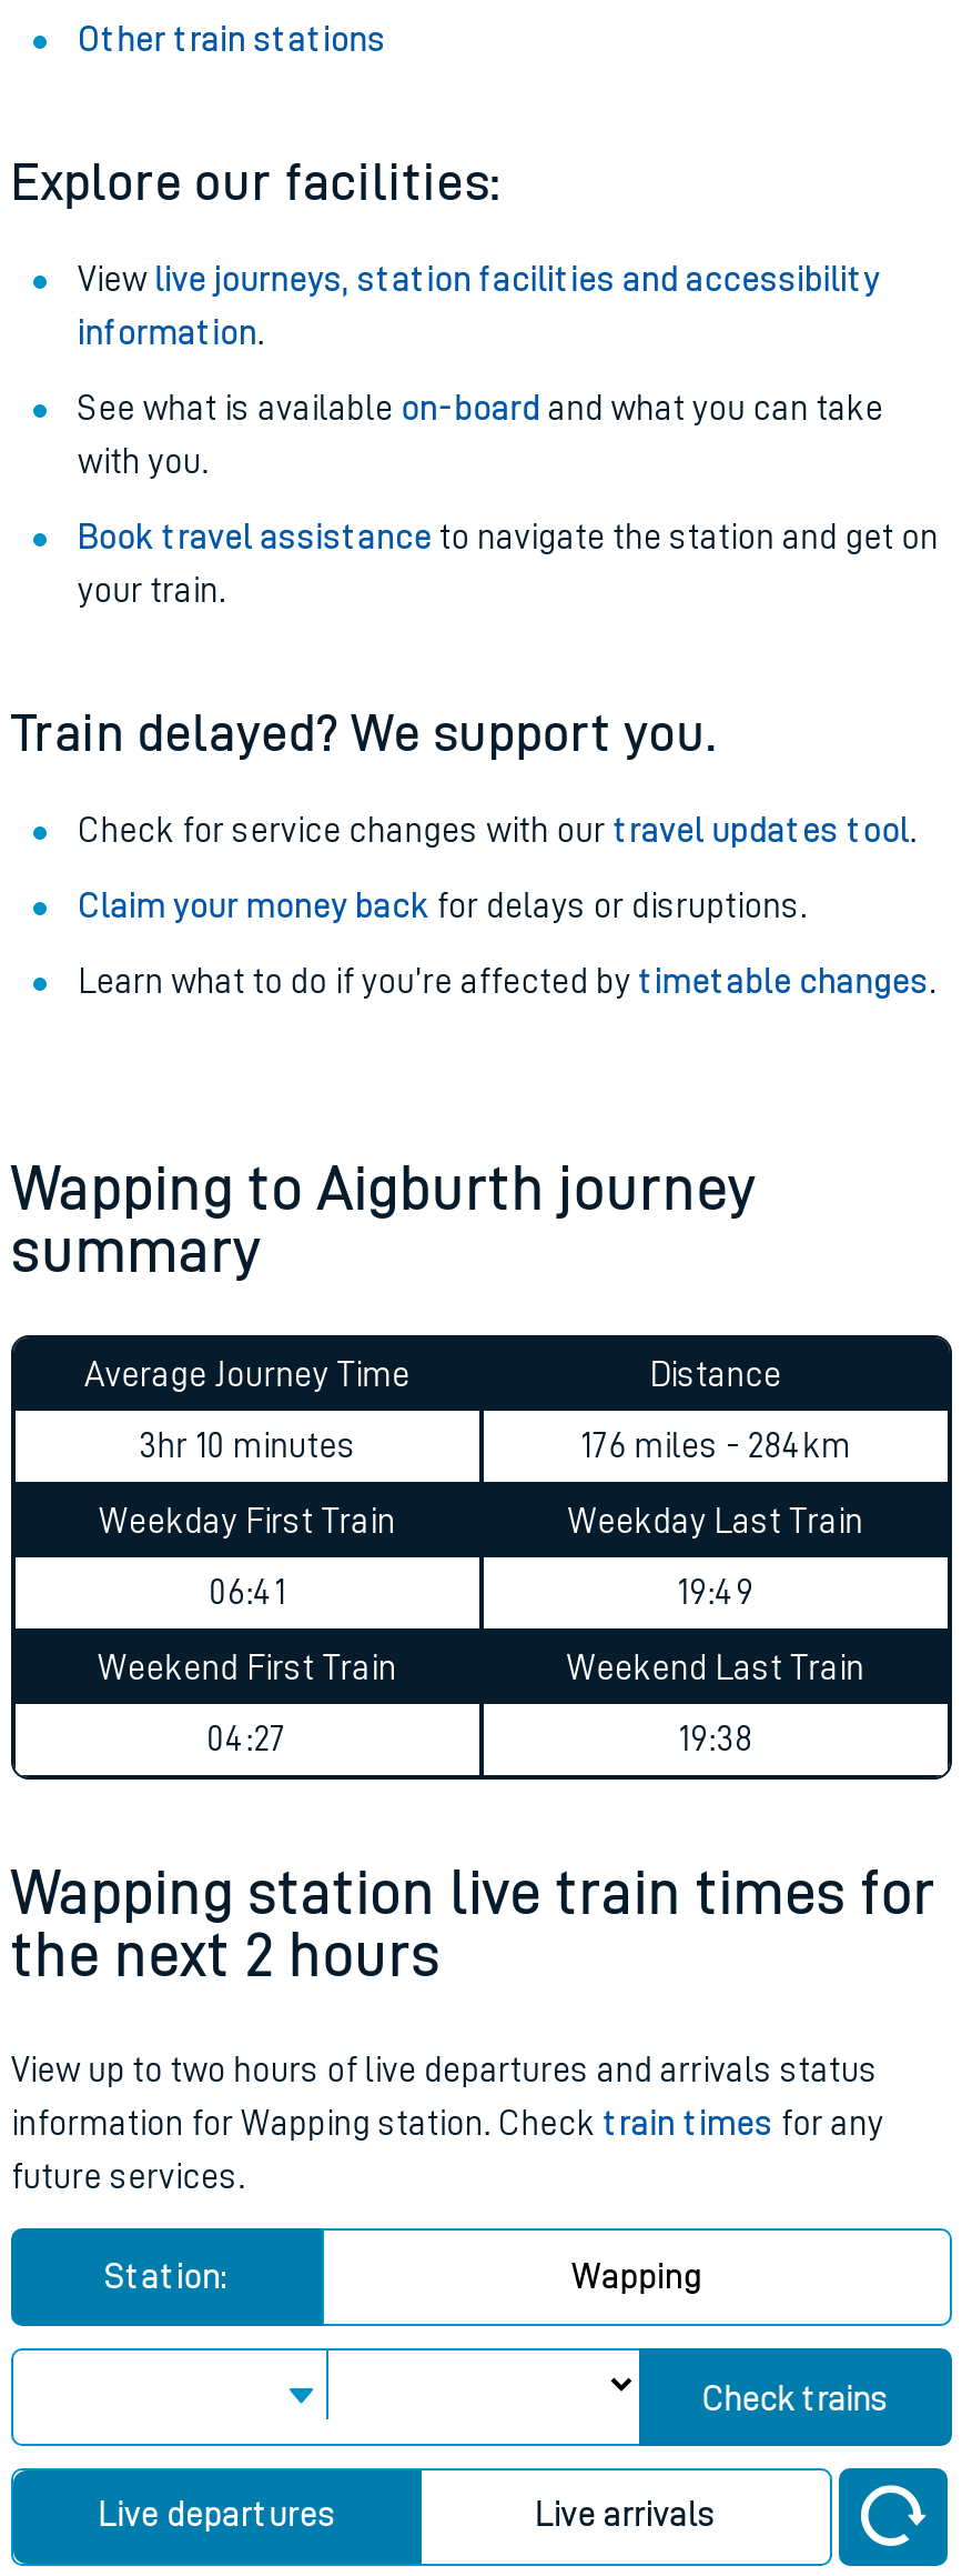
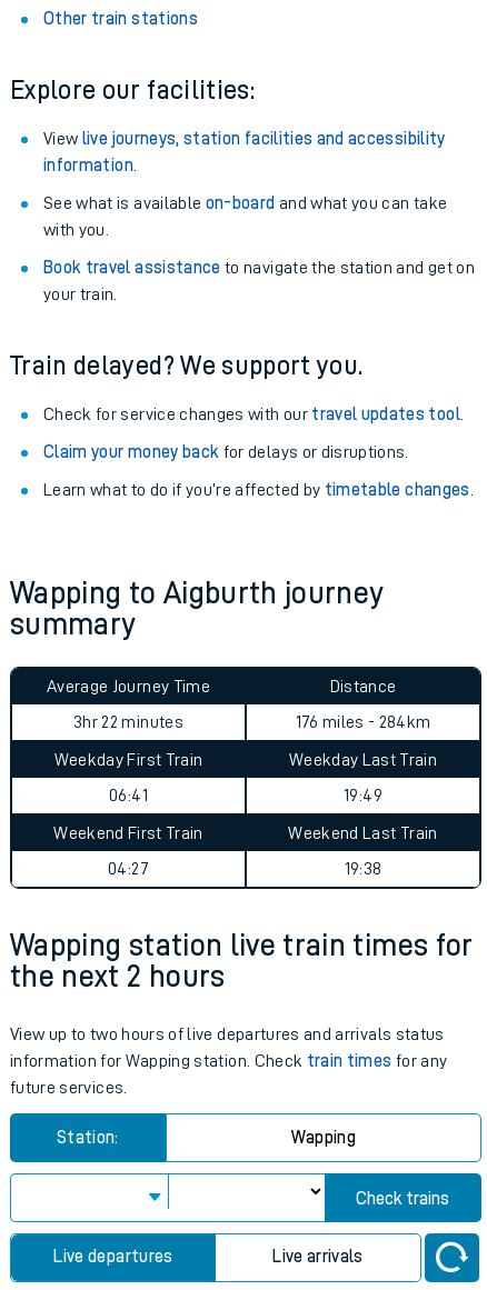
[139,1429,356,1464] 3hr 10 minutes -> [73,713,183,731] 3hr 22 minutes

